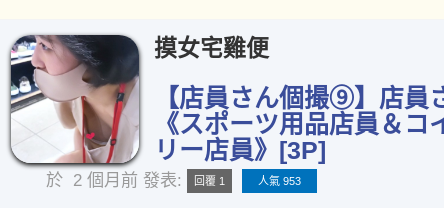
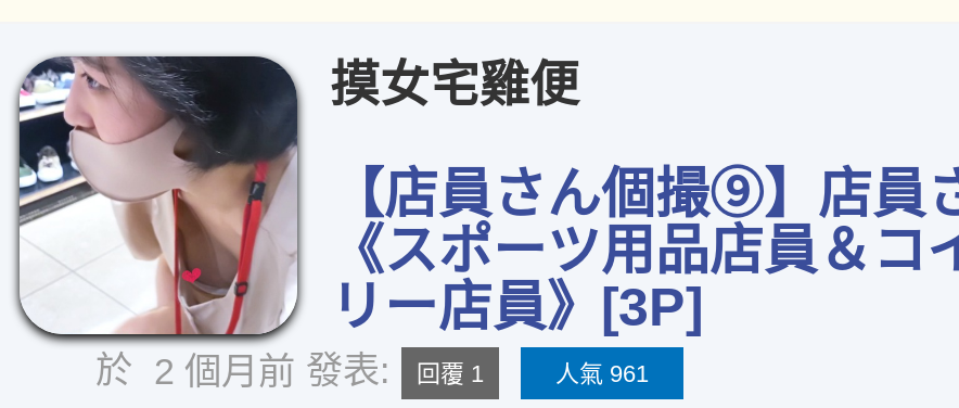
[258,175,301,187] 人氣 953 -> [555,360,649,386] 人氣 961

